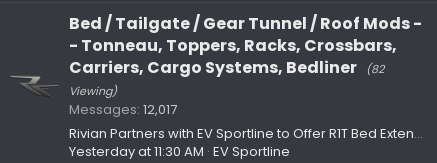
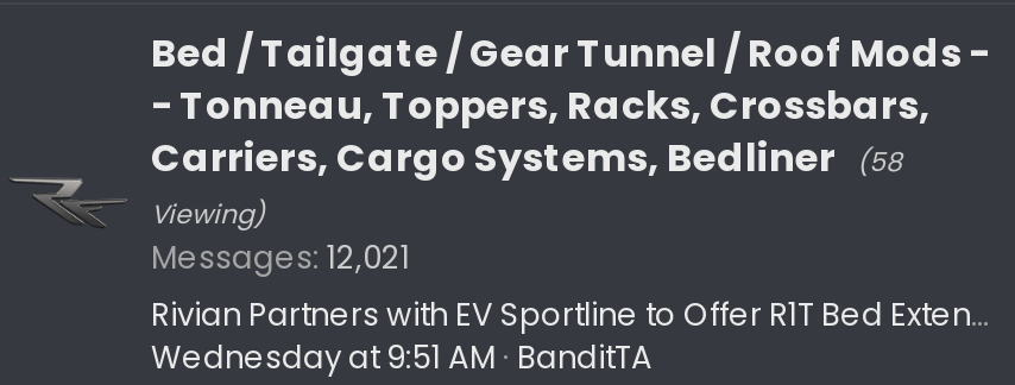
[69,56,384,79] Carriers, Cargo Systems, Bedliner (82 -> [151,131,902,185] Carriers, Cargo Systems, Bedliner (58
[69,100,177,119] Messages 12,017 -> [151,235,410,280] Messages 12,021
[69,142,290,161] Yesterday at 11:30 AM EV Sportline -> [151,335,652,380] Wednesday at 9:51 AM BanditTA

